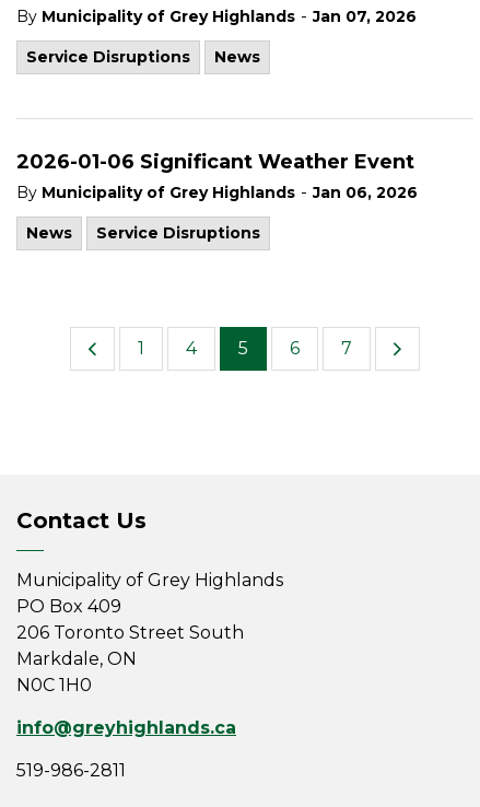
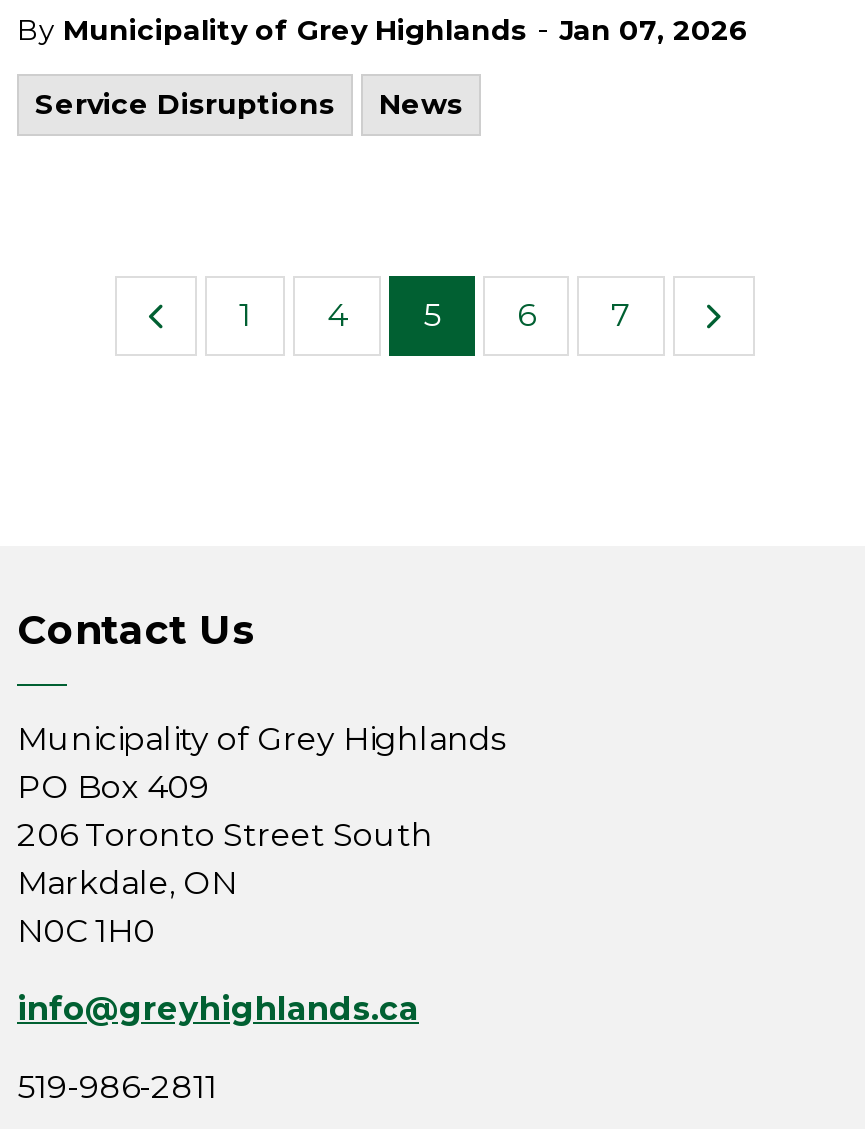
[16,150,418,243] 2026-01-06 Significant Weather Event | By Municipality of Grey Highlands - Jan 06, 2026 | News | Service Disruptions -> none

